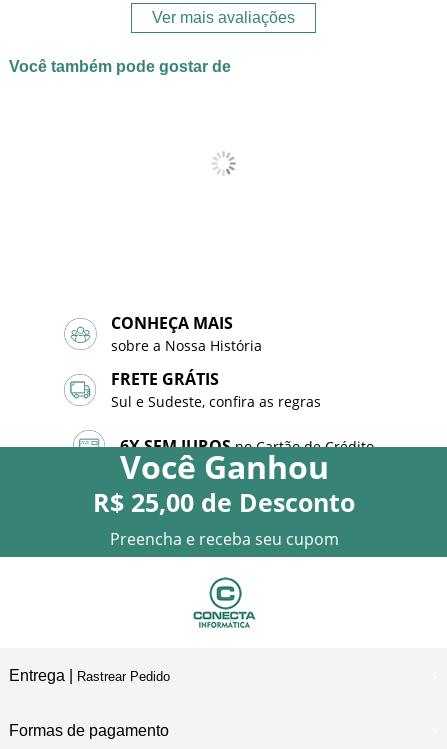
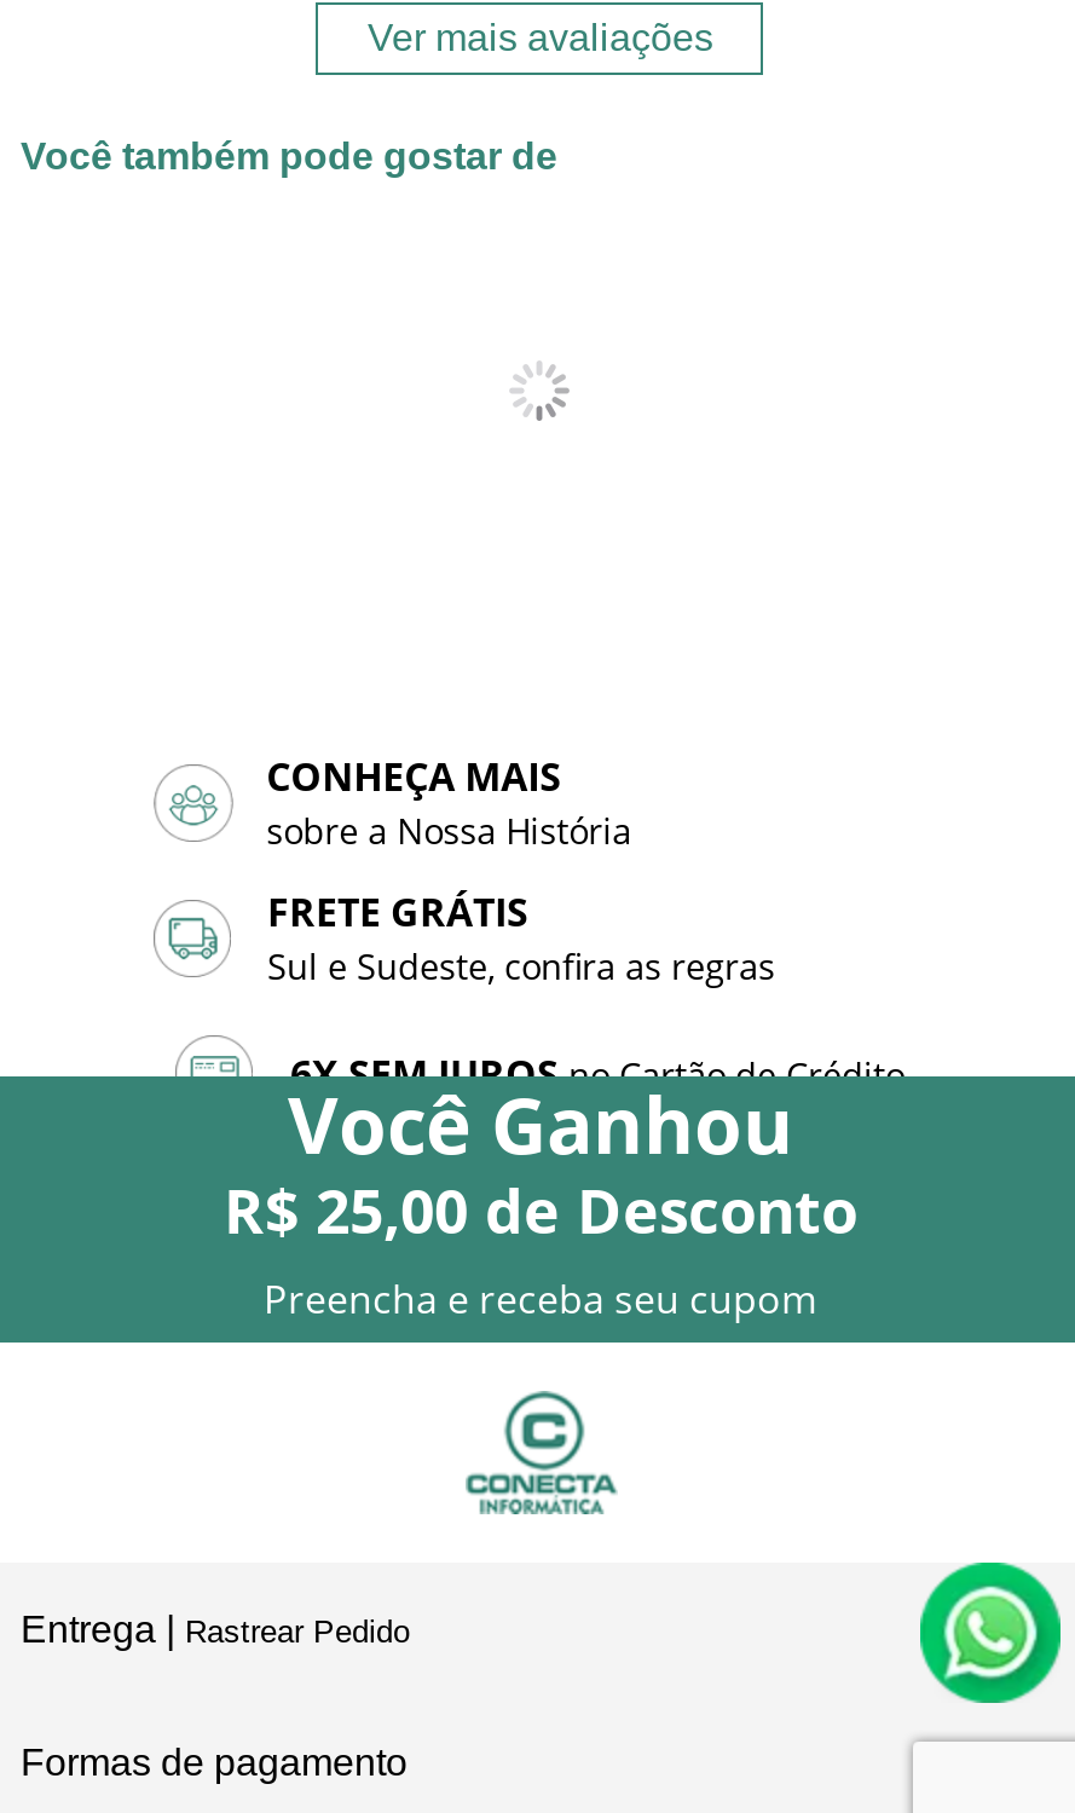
none -> [918,1559,1063,1707] [image]

